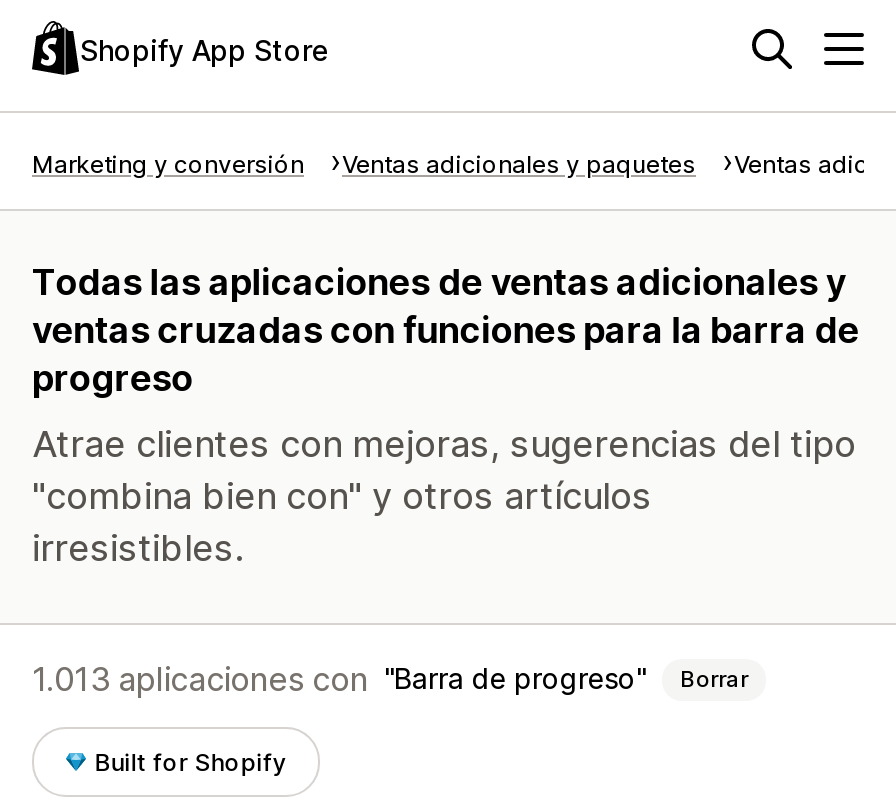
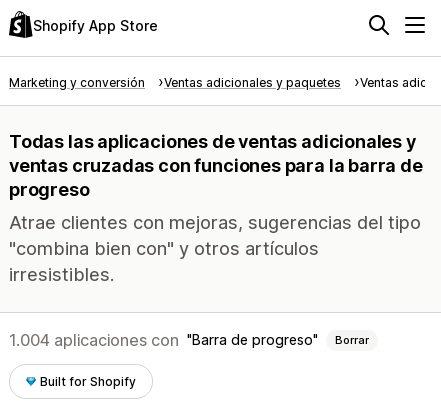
[32,659,368,699] 1.013 aplicaciones con -> [9,330,179,350] 1.004 aplicaciones con

